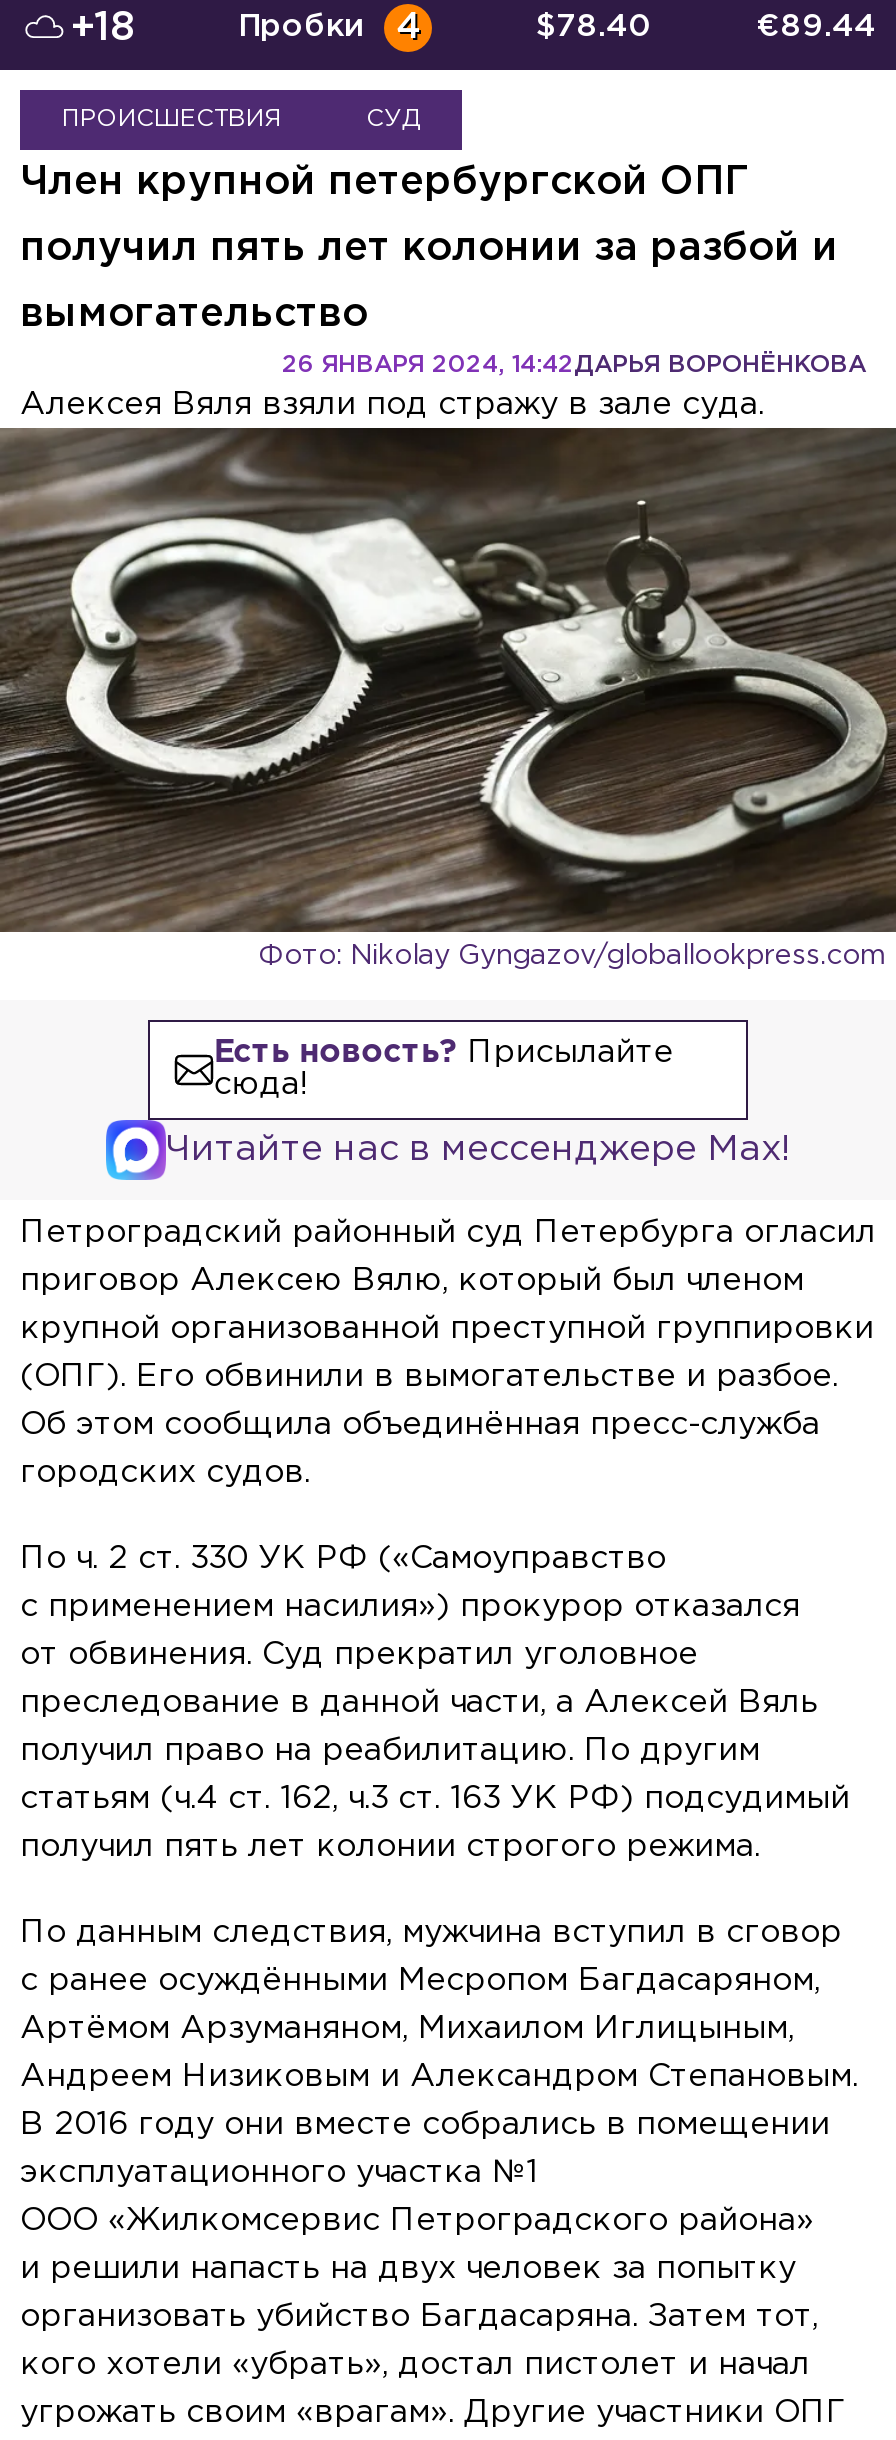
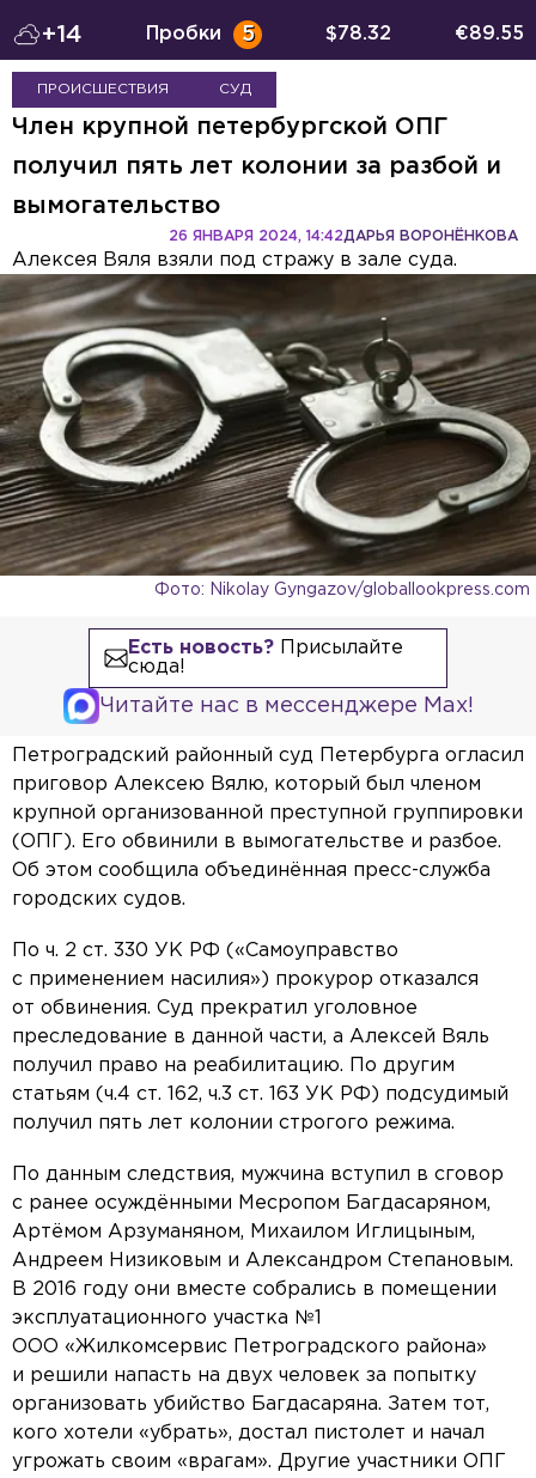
[70,10,134,46] +18 -> [42,24,83,45] +14
[238,12,420,44] Пробки 4 -> [146,25,254,44] Пробки 5
[536,12,652,42] $78.40 -> [325,25,391,43] $78.32
[756,12,876,42] €89.44 -> [455,25,524,43] €89.55

